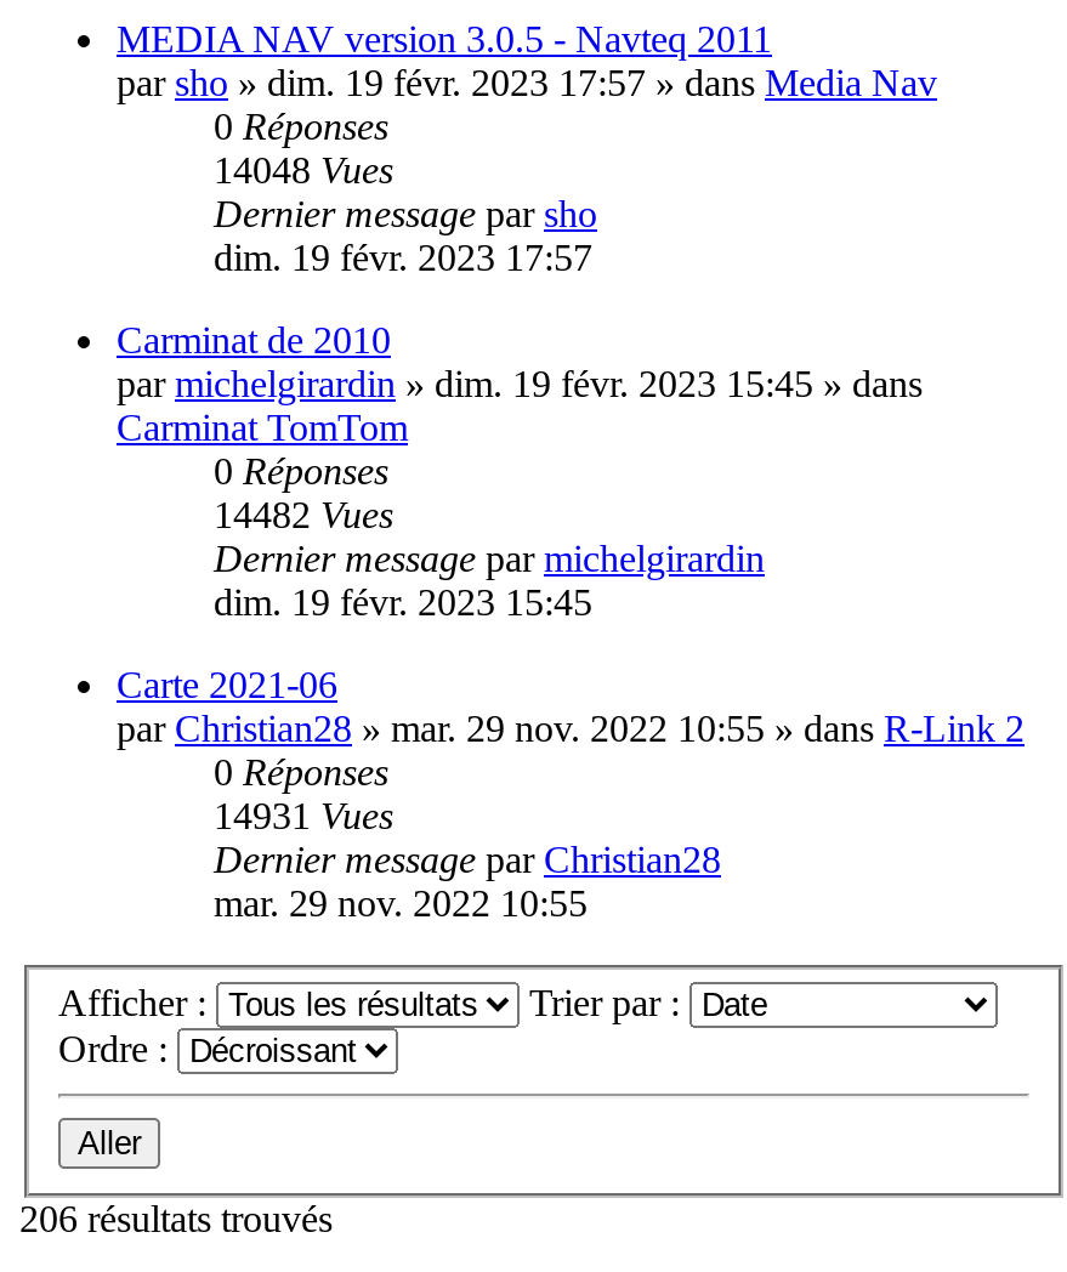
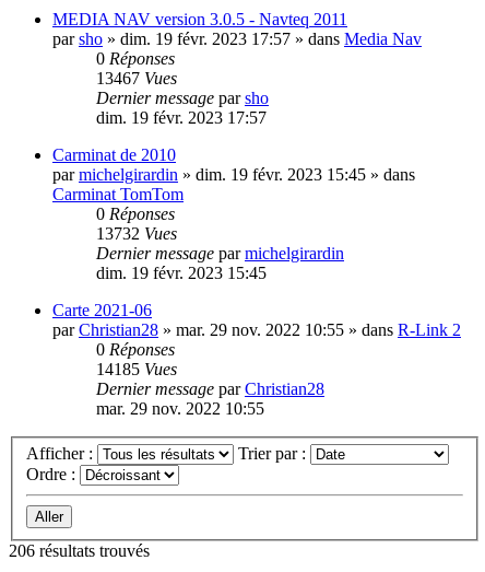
[214,149,393,190] 14048 Vues -> [96,69,177,87] 13467 Vues
[214,494,393,535] 14482 Vues -> [96,224,177,243] 13732 Vues
[214,795,393,836] 14931 Vues -> [96,360,177,378] 14185 Vues

